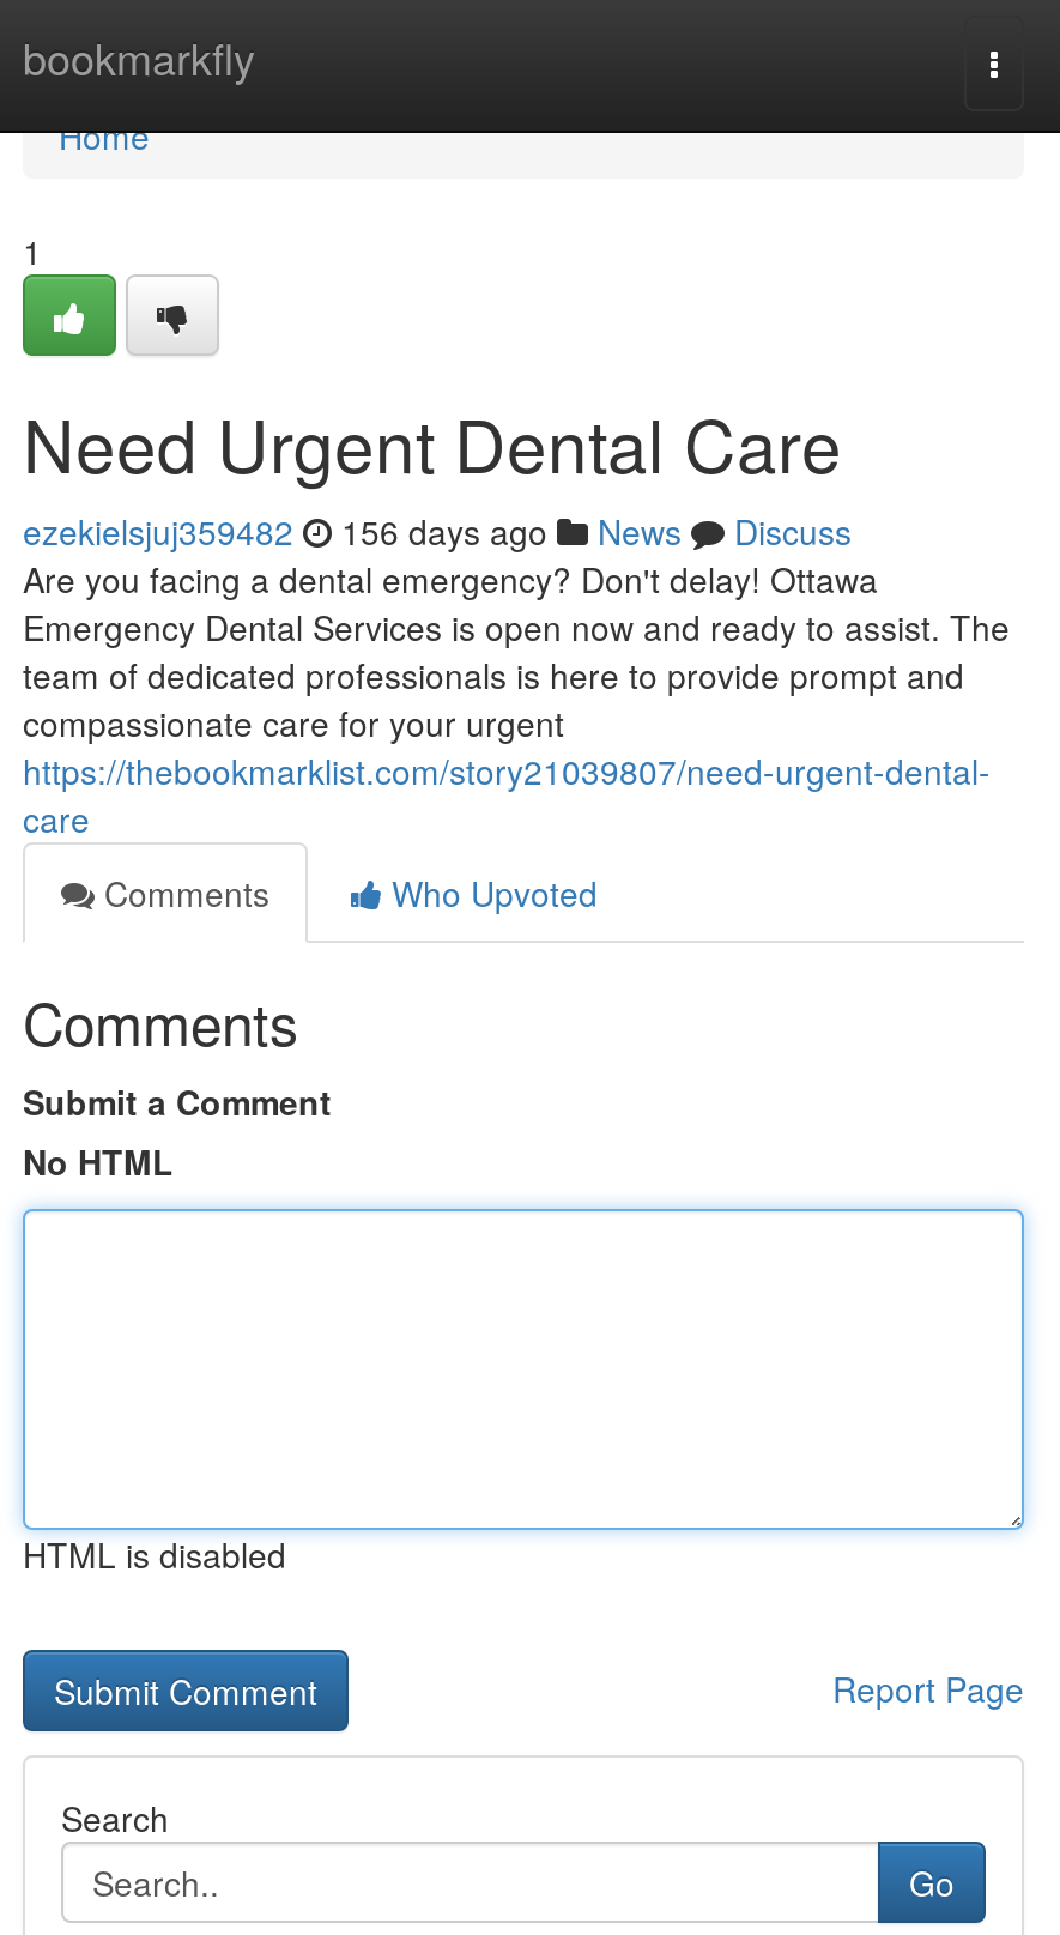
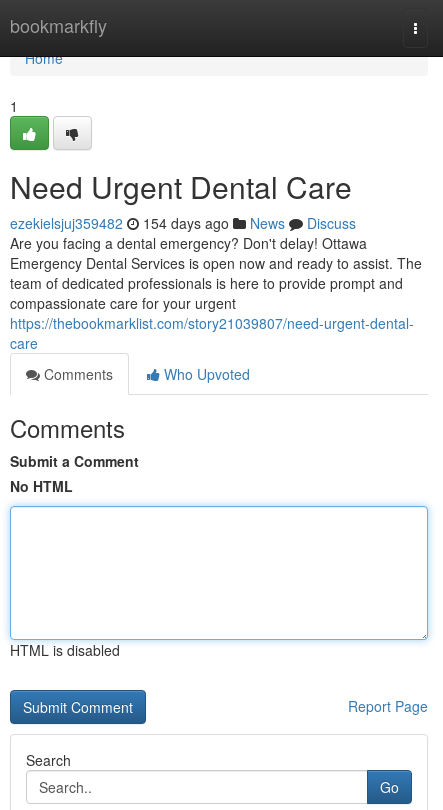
[23,507,852,555] ezekielsjuj359482 156 days ago News Discuss -> [10,213,356,233] ezekielsjuj359482 154 days ago News Discuss

